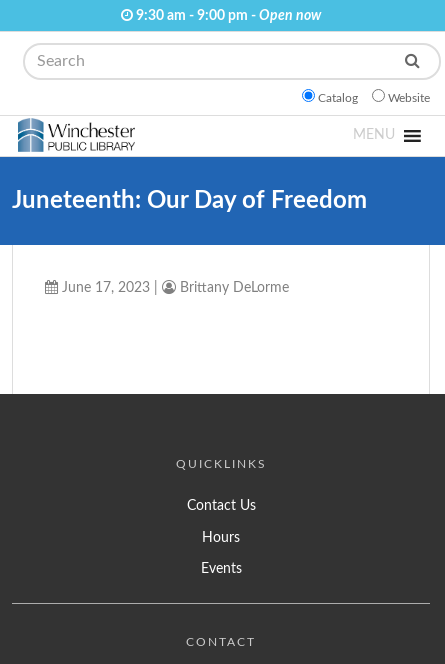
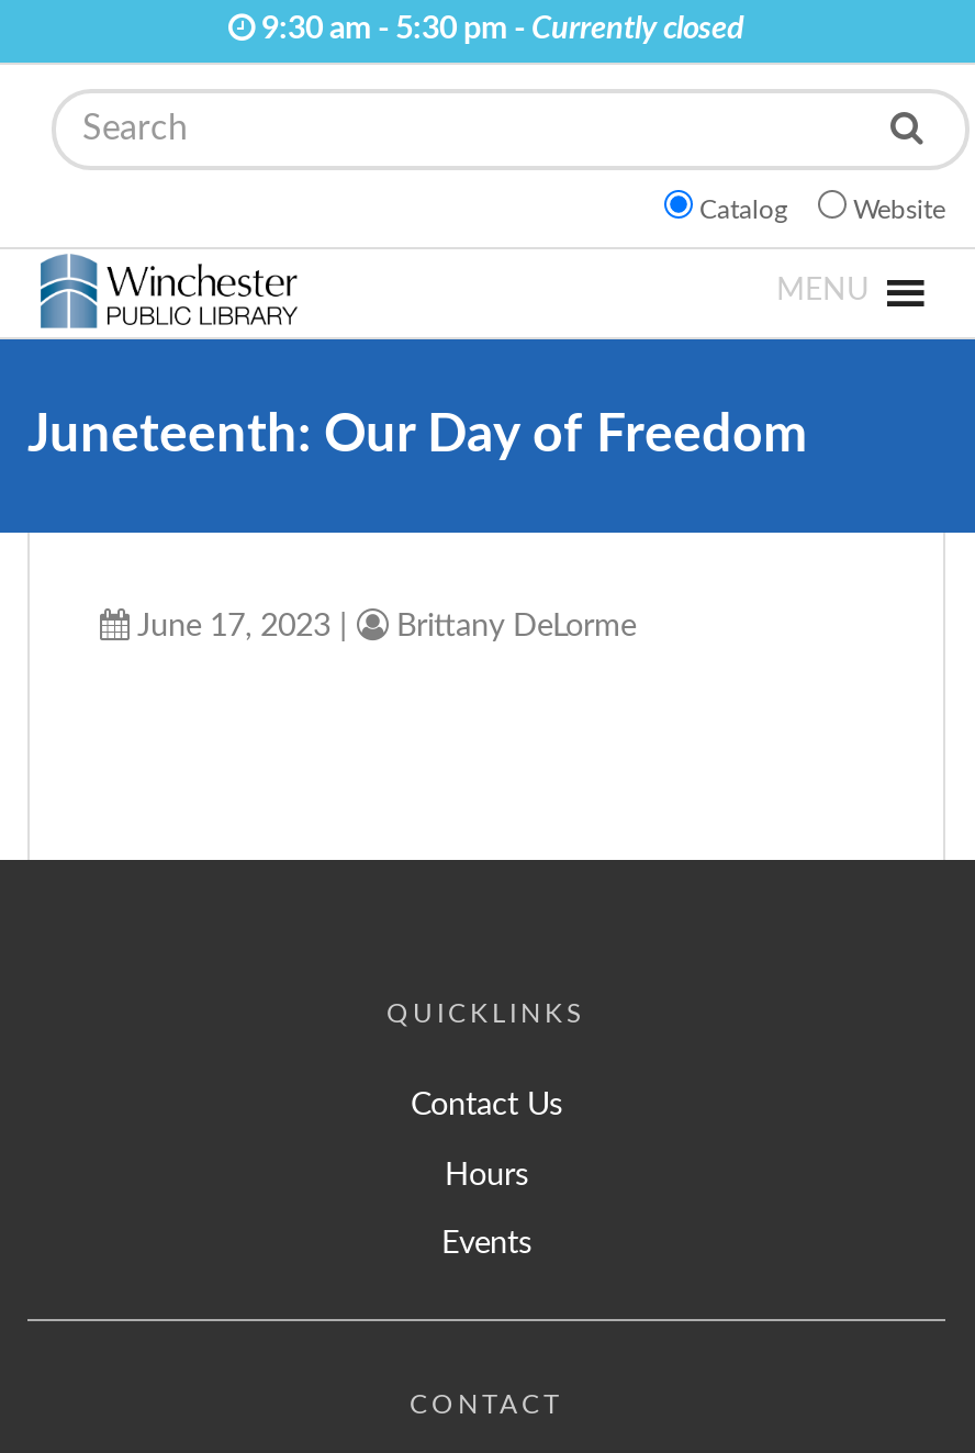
[133,8,321,23] 9:30 am - 9:00 pm - Open now -> [255,12,744,45] 9:30 am - 5:30 pm - Currently closed

